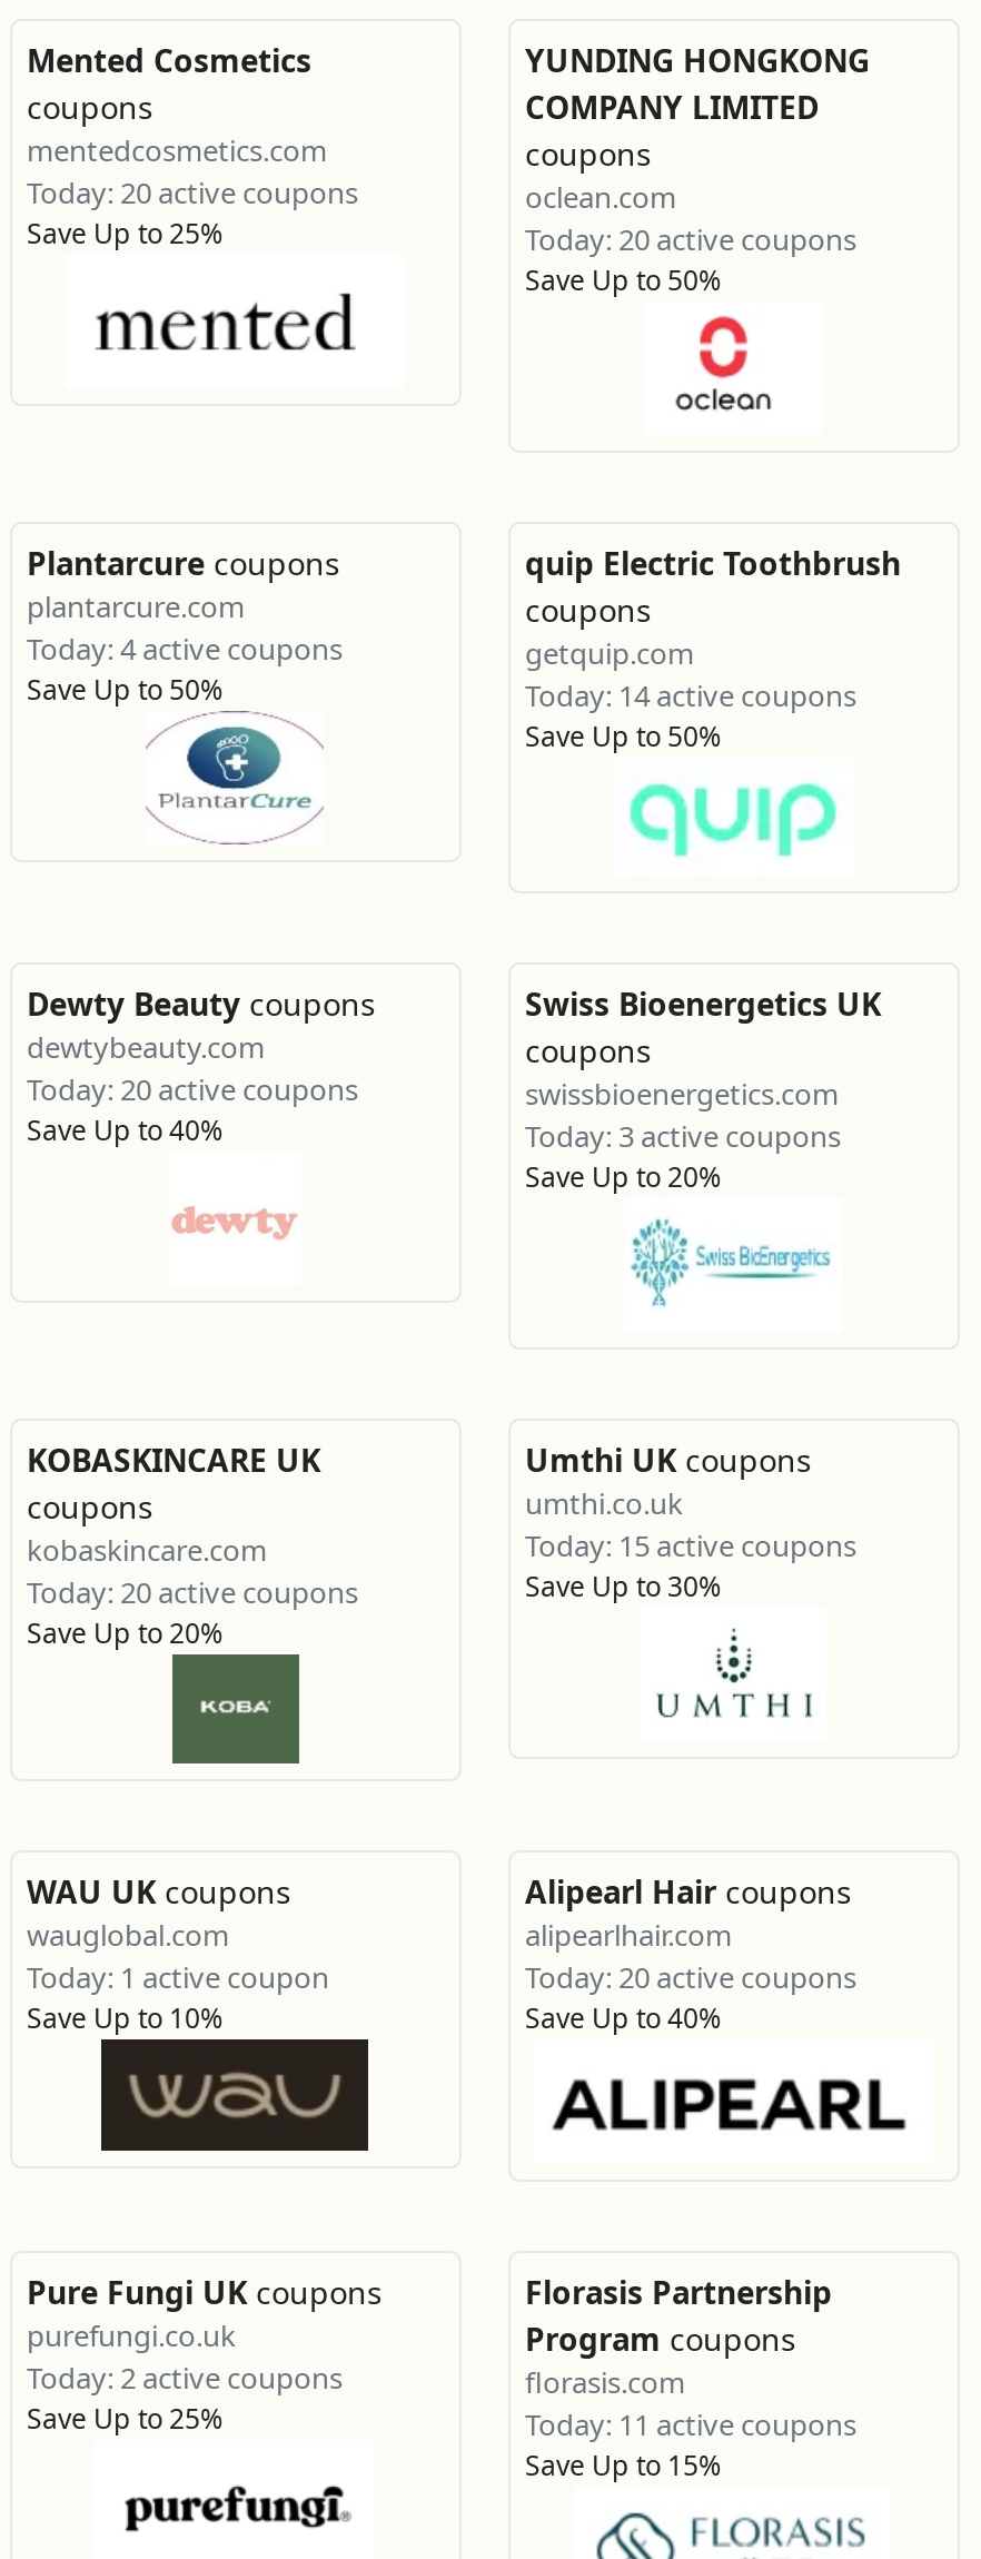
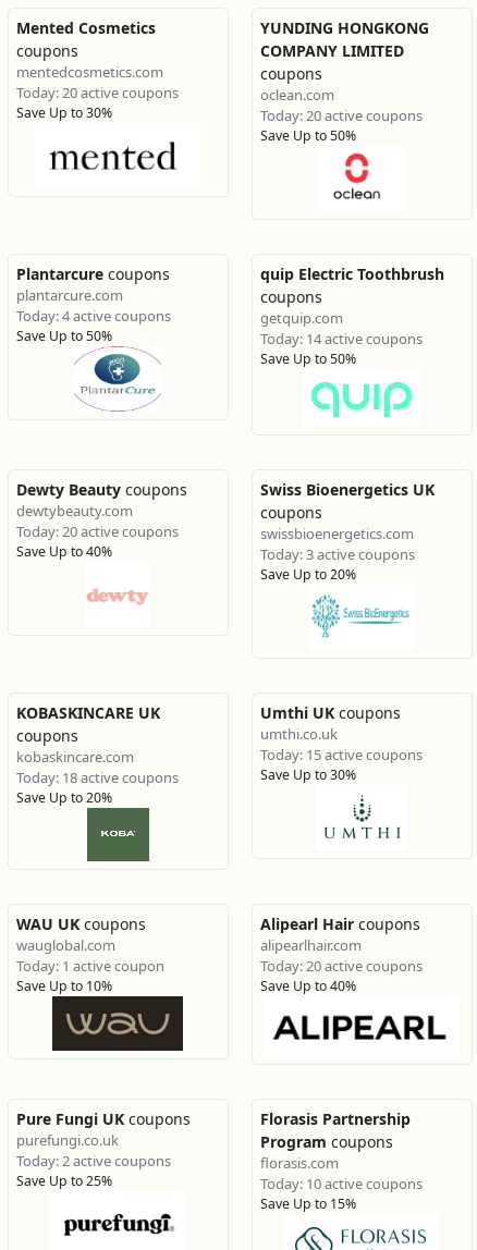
[27,215,222,253] Save Up to 25% -> [16,103,112,122] Save Up to 30%
[27,1572,358,1612] Today: 20 active coupons -> [16,767,178,787] Today: 18 active coupons
[525,2404,856,2444] Today: 11 active coupons -> [260,1174,422,1194] Today: 10 active coupons

